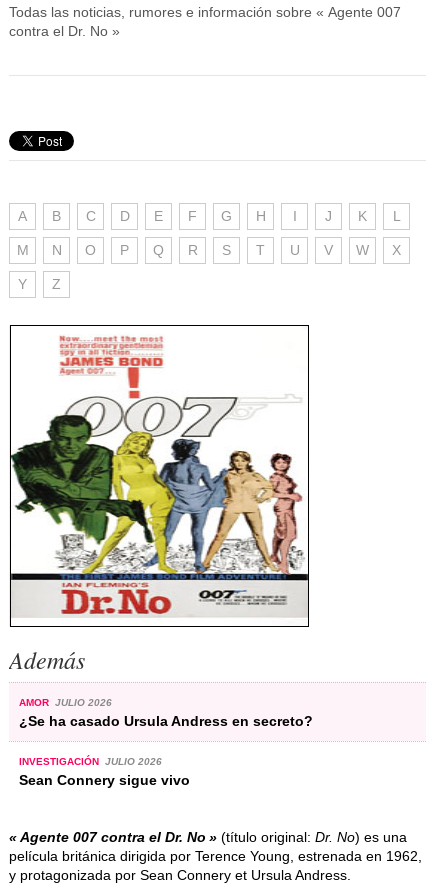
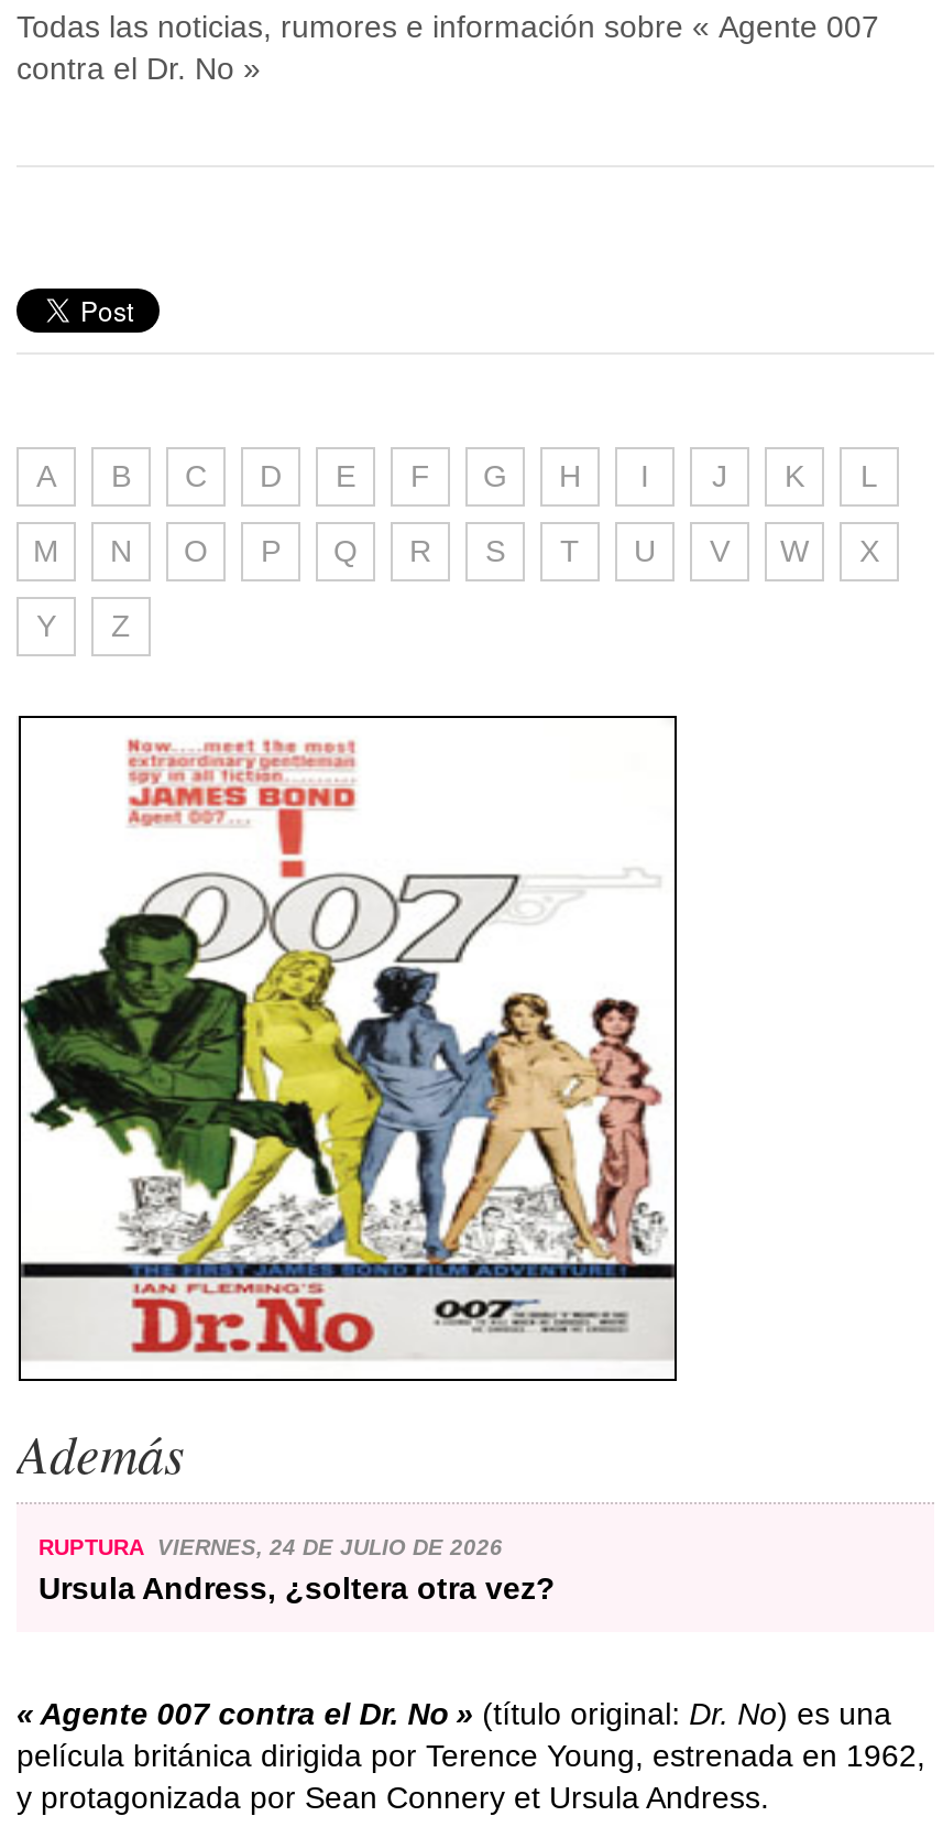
[19,697,313,788] AMOR JULIO 2026 | ¿Se ha casado Ursula Andress en secreto? | INVESTIGACIÓN JULIO 2026 | Sean Connery sigue vivo -> [39,1534,556,1605] RUPTURA VIERNES, 24 DE JULIO DE 2026 | Ursula Andress, ¿soltera otra vez?

